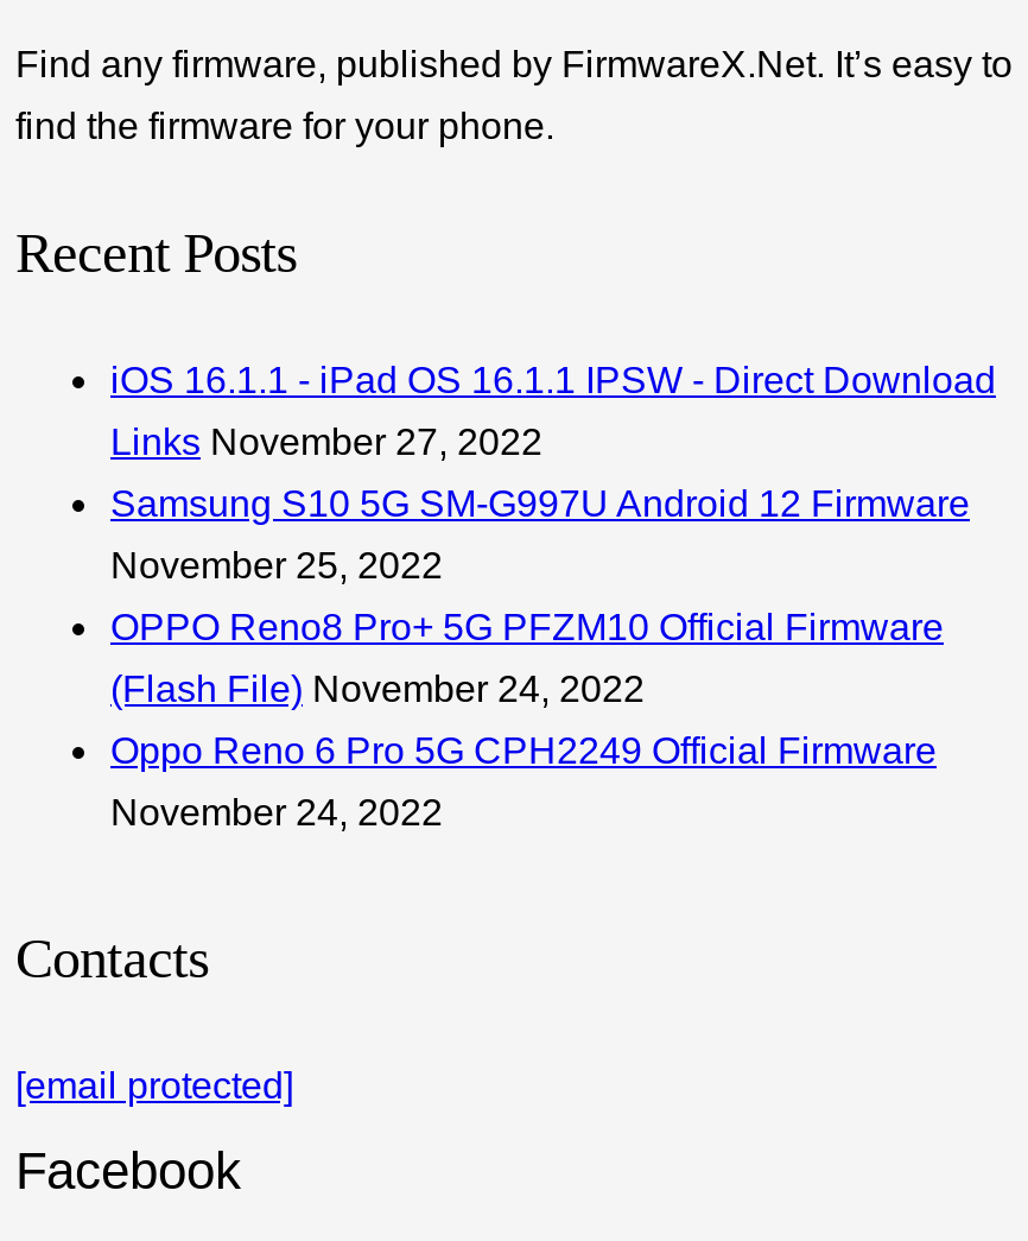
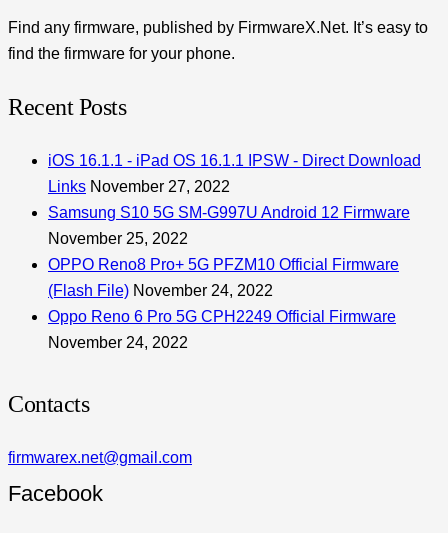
[15,1065,293,1105] [email protected] -> [8,449,192,466] firmwarex.net@gmail.com

